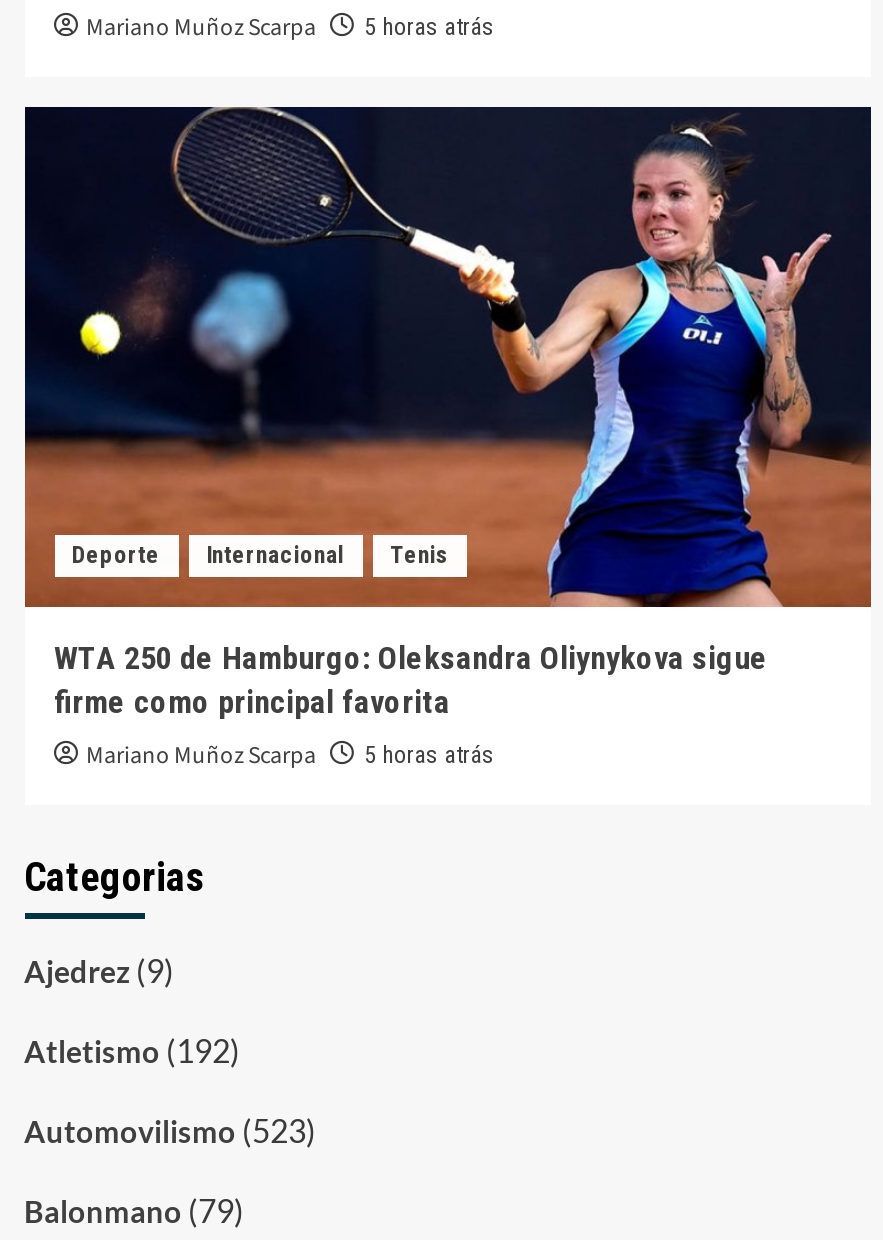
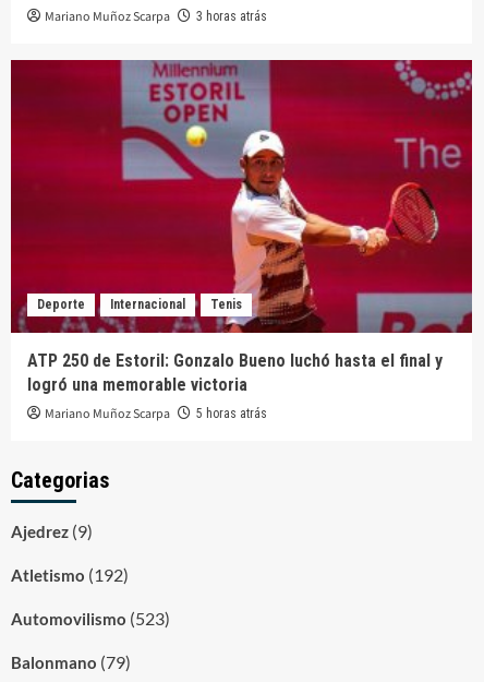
[86,11,494,45] Mariano Muñoz Scarpa 5 horas atrás -> [44,8,267,26] Mariano Muñoz Scarpa 3 horas atrás
[23,105,873,721] [image] | WTA 250 de Hamburgo: Oleksandra Oliynykova sigue | firme como principal favorita -> [10,59,473,395] [image] | ATP 250 de Estoril: Gonzalo Bueno luchó hasta el final y | logró una memorable victoria

